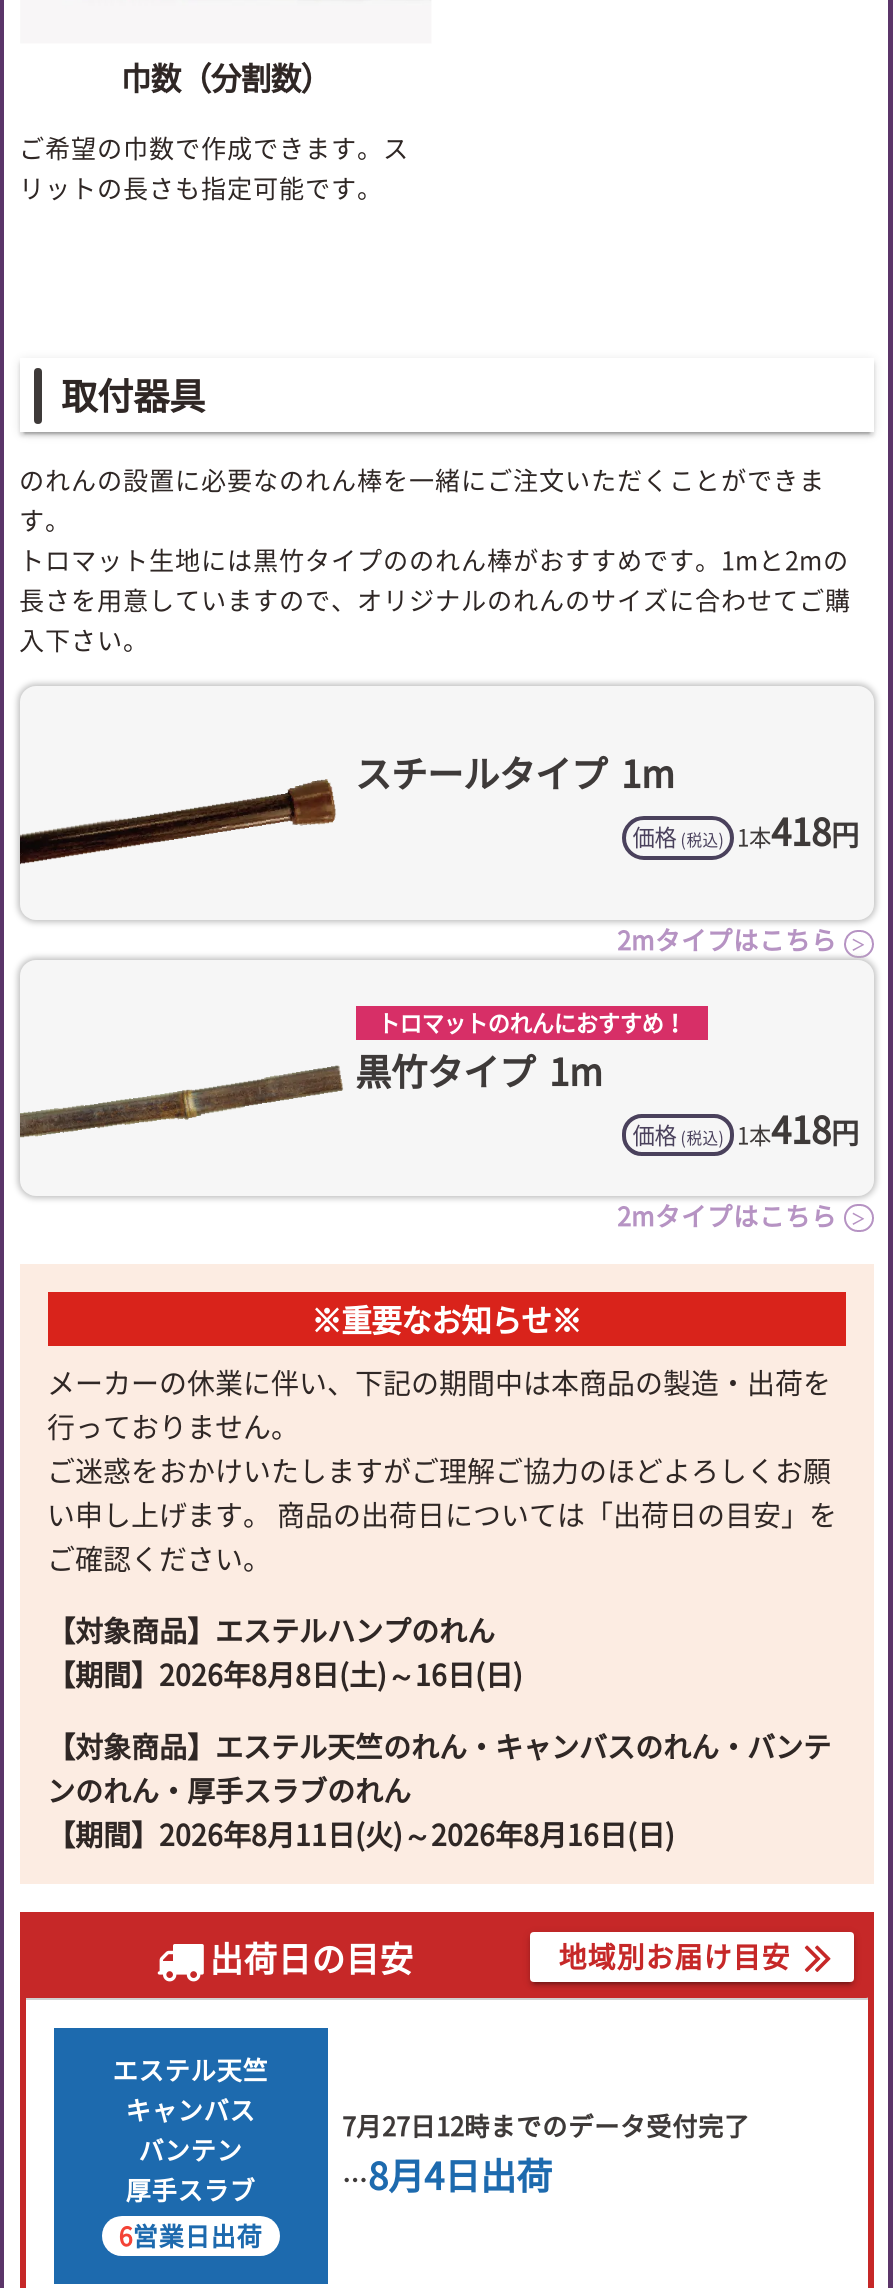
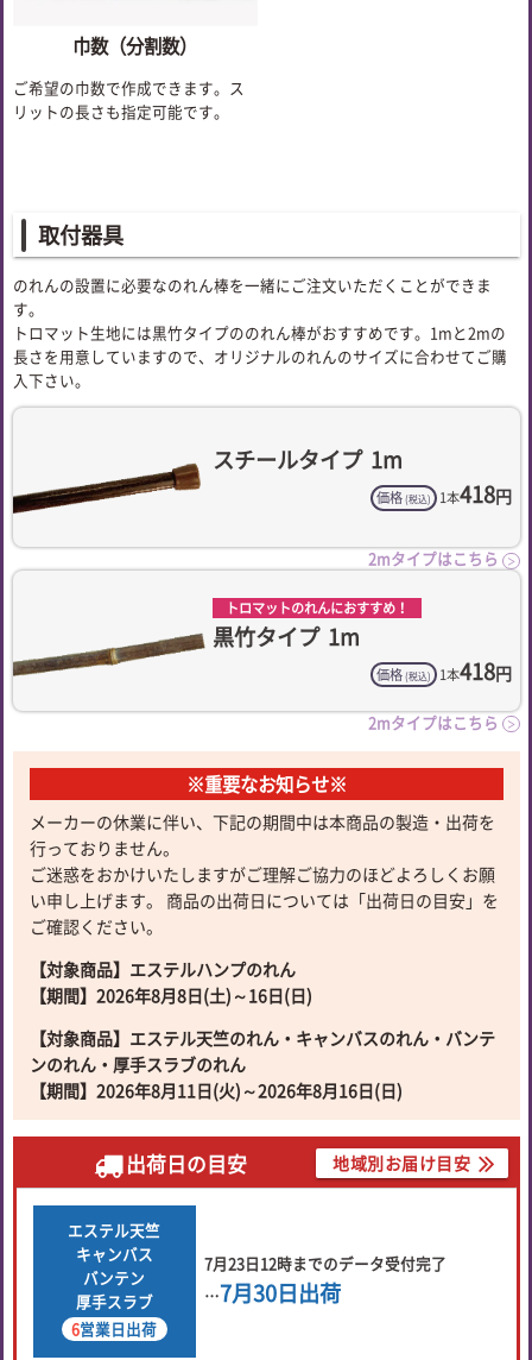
[342,2107,750,2145] 7月27日12時までのデータ受付完了 -> [204,1252,446,1275] 7月23日12時までのデータ受付完了
[342,2149,552,2203] …8月4日出荷 -> [204,1277,341,1309] …7月30日出荷

